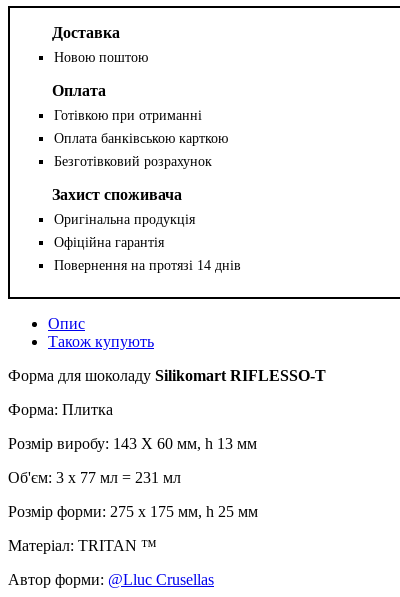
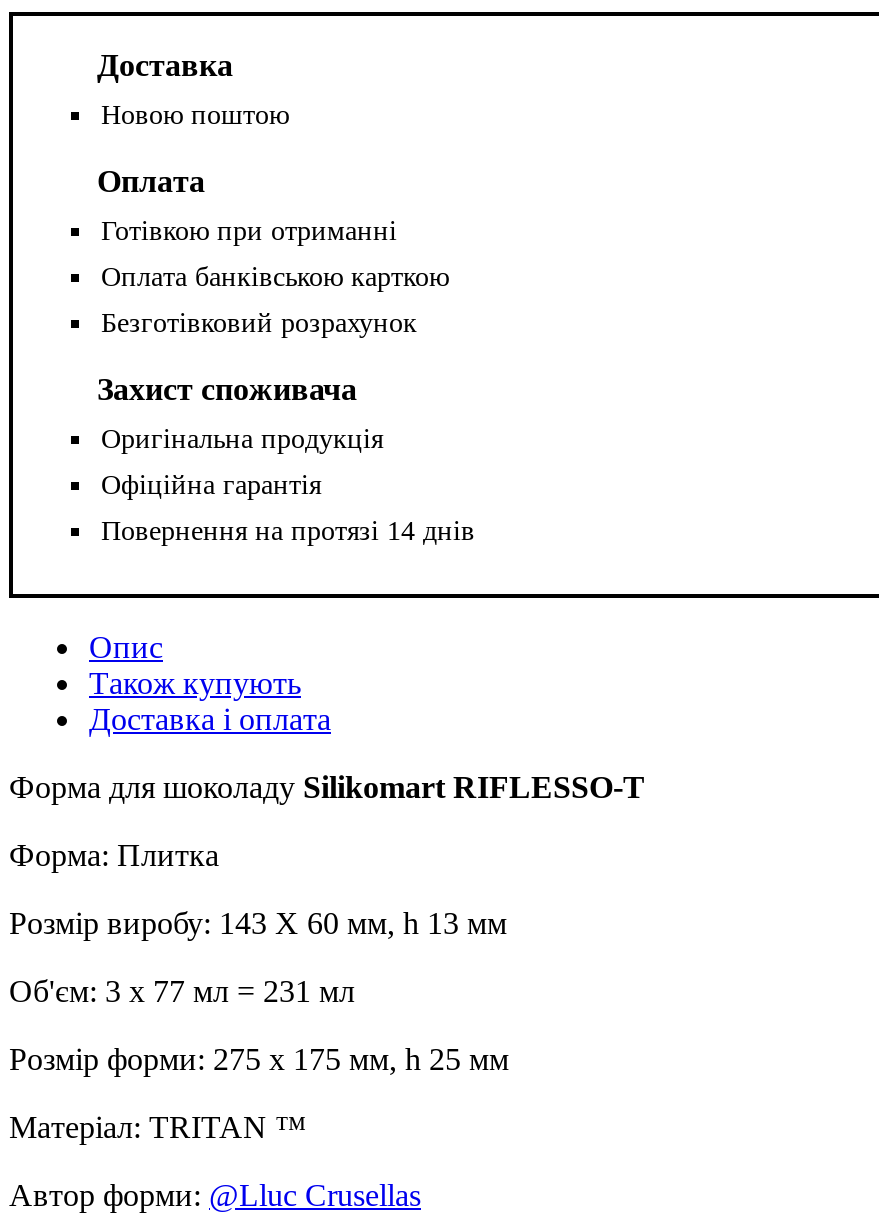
none -> [89,702,331,736] Доставка і оплата

